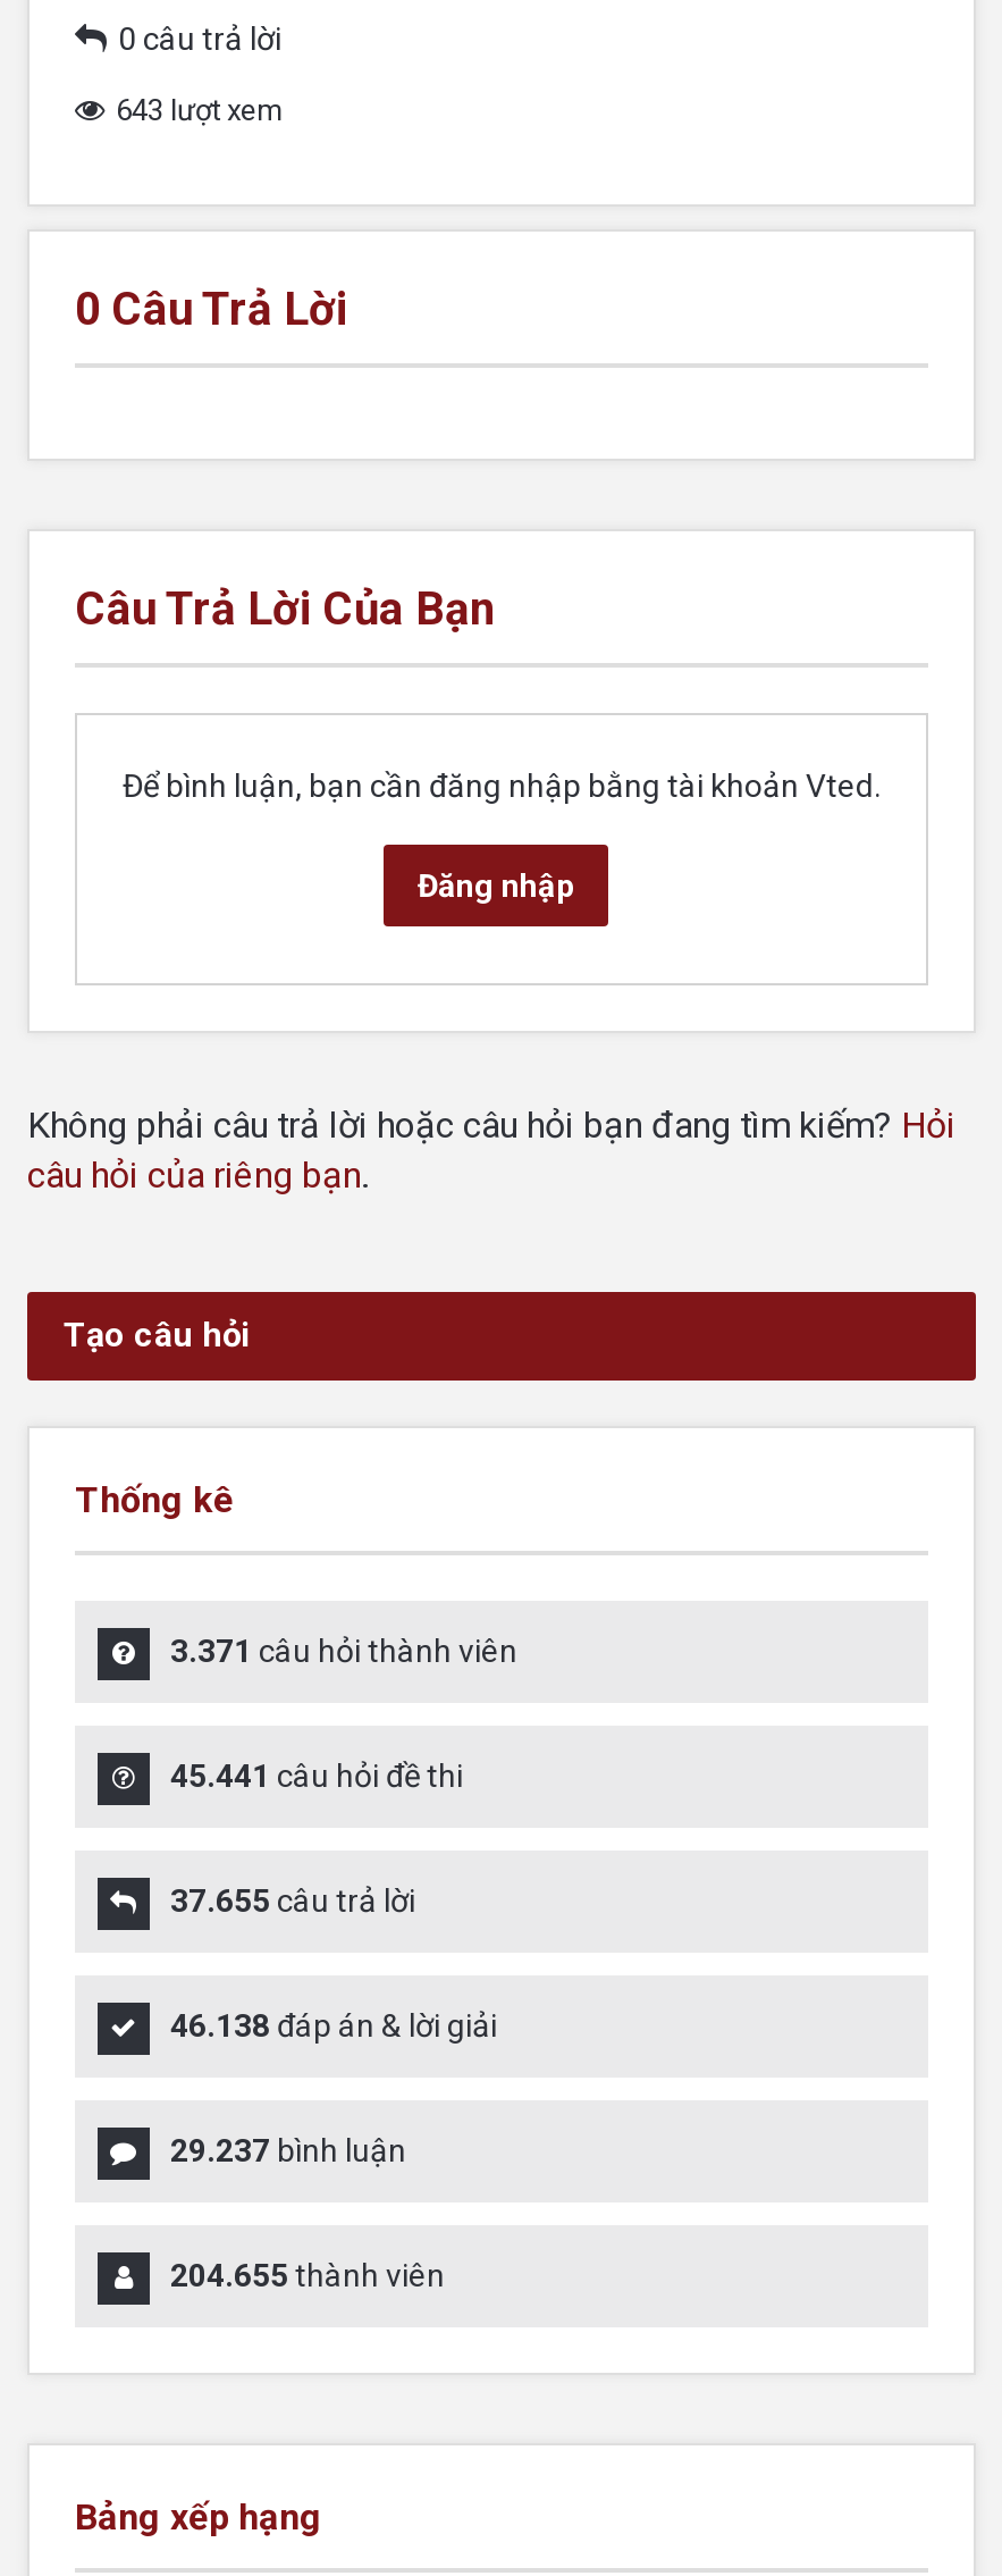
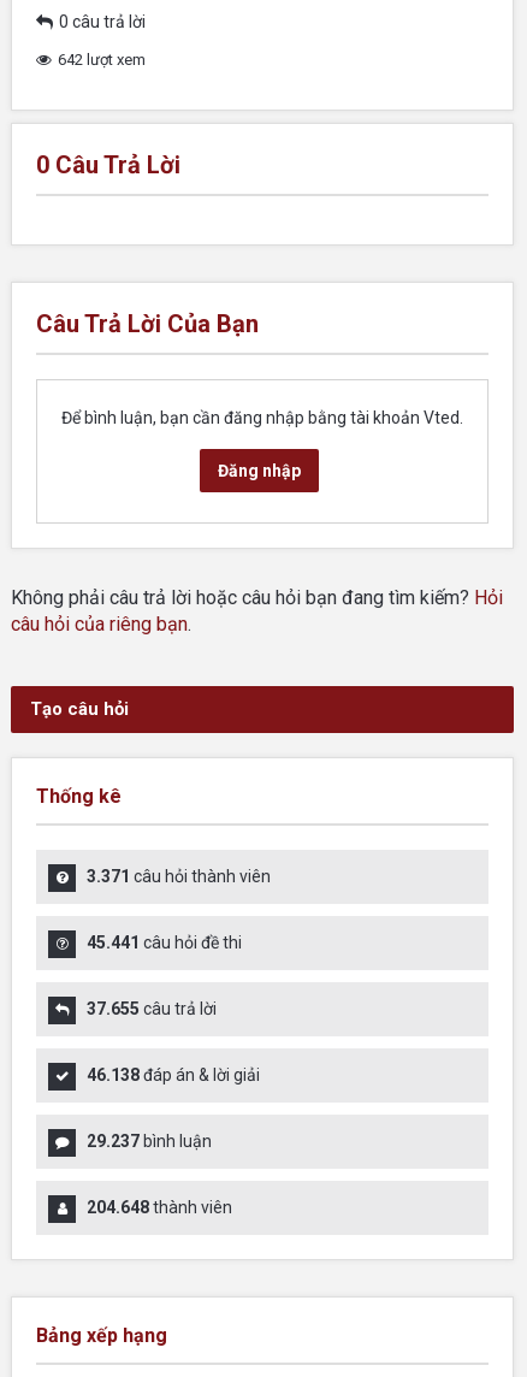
[116,93,281,127] 643 lượt xem -> [58,51,146,69] 642 lượt xem
[170,2257,445,2293] 204.655 thành viên -> [87,1198,232,1217] 204.648 thành viên

